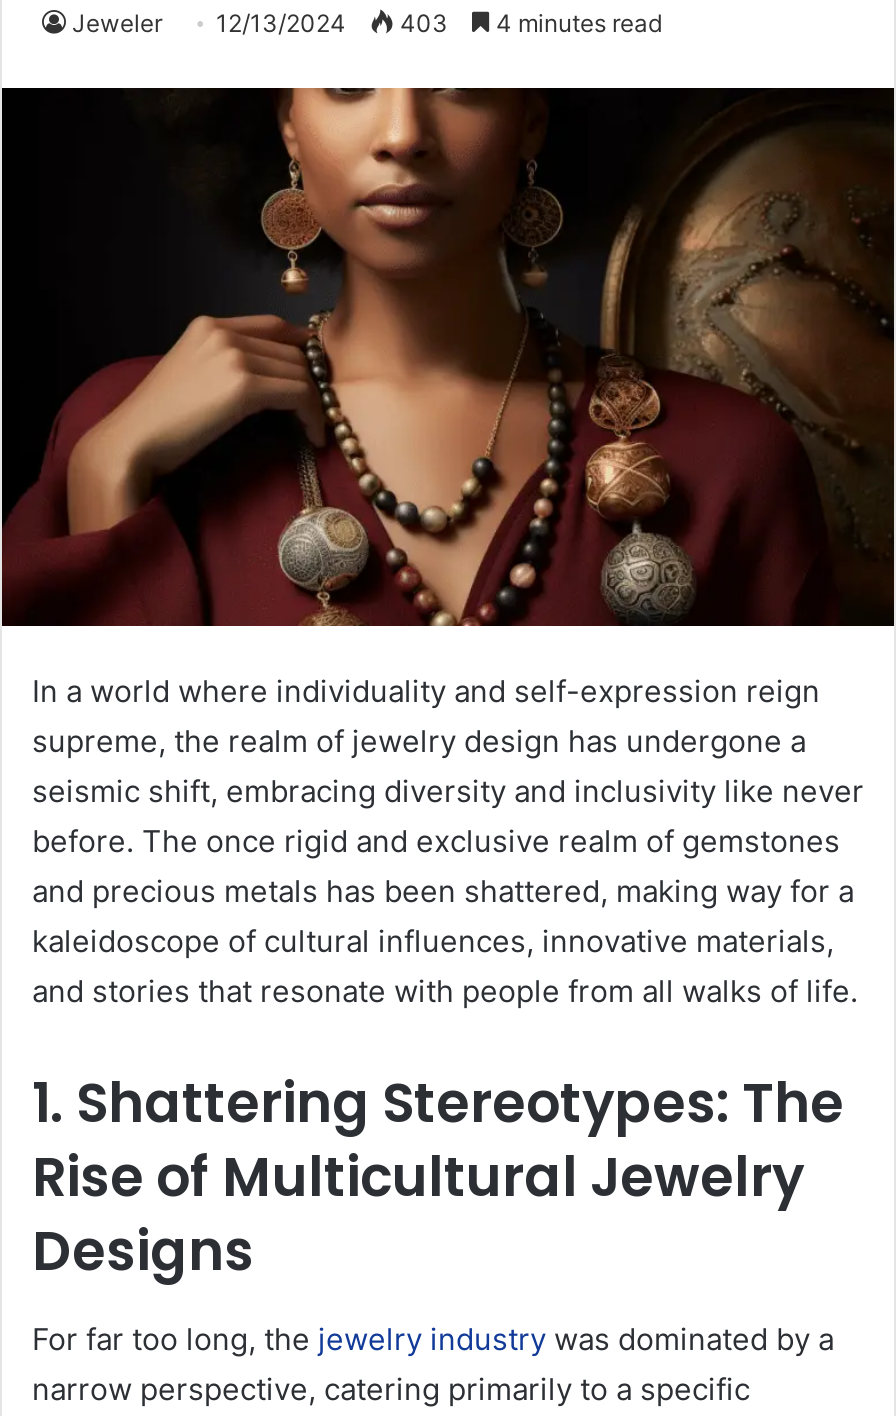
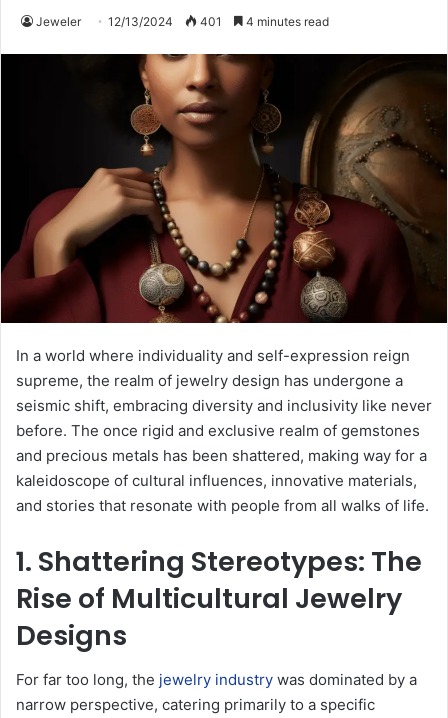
[72,8,662,38] Jeweler 12/13/2024 403 4 minutes read -> [36,14,329,29] Jeweler 12/13/2024 401 4 minutes read

